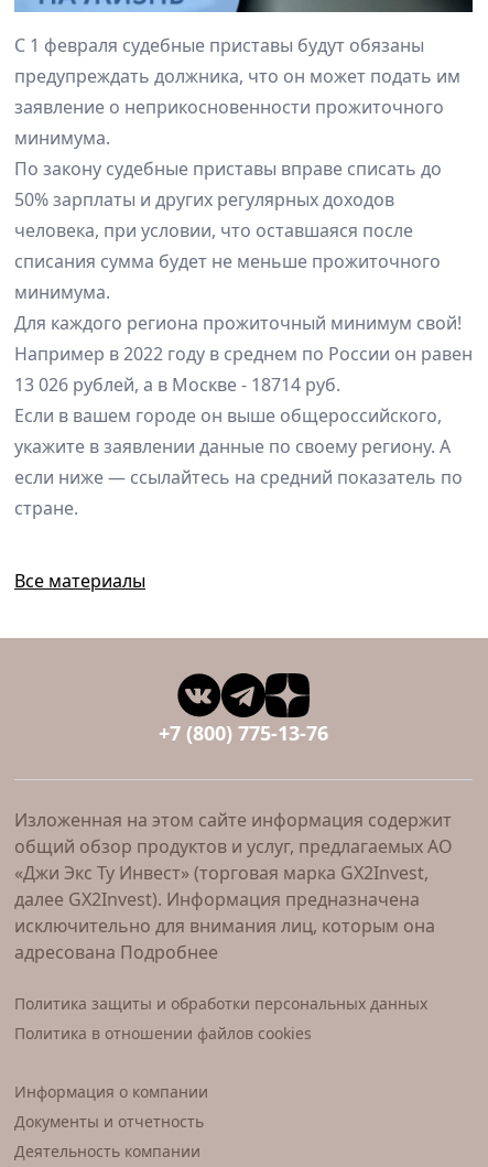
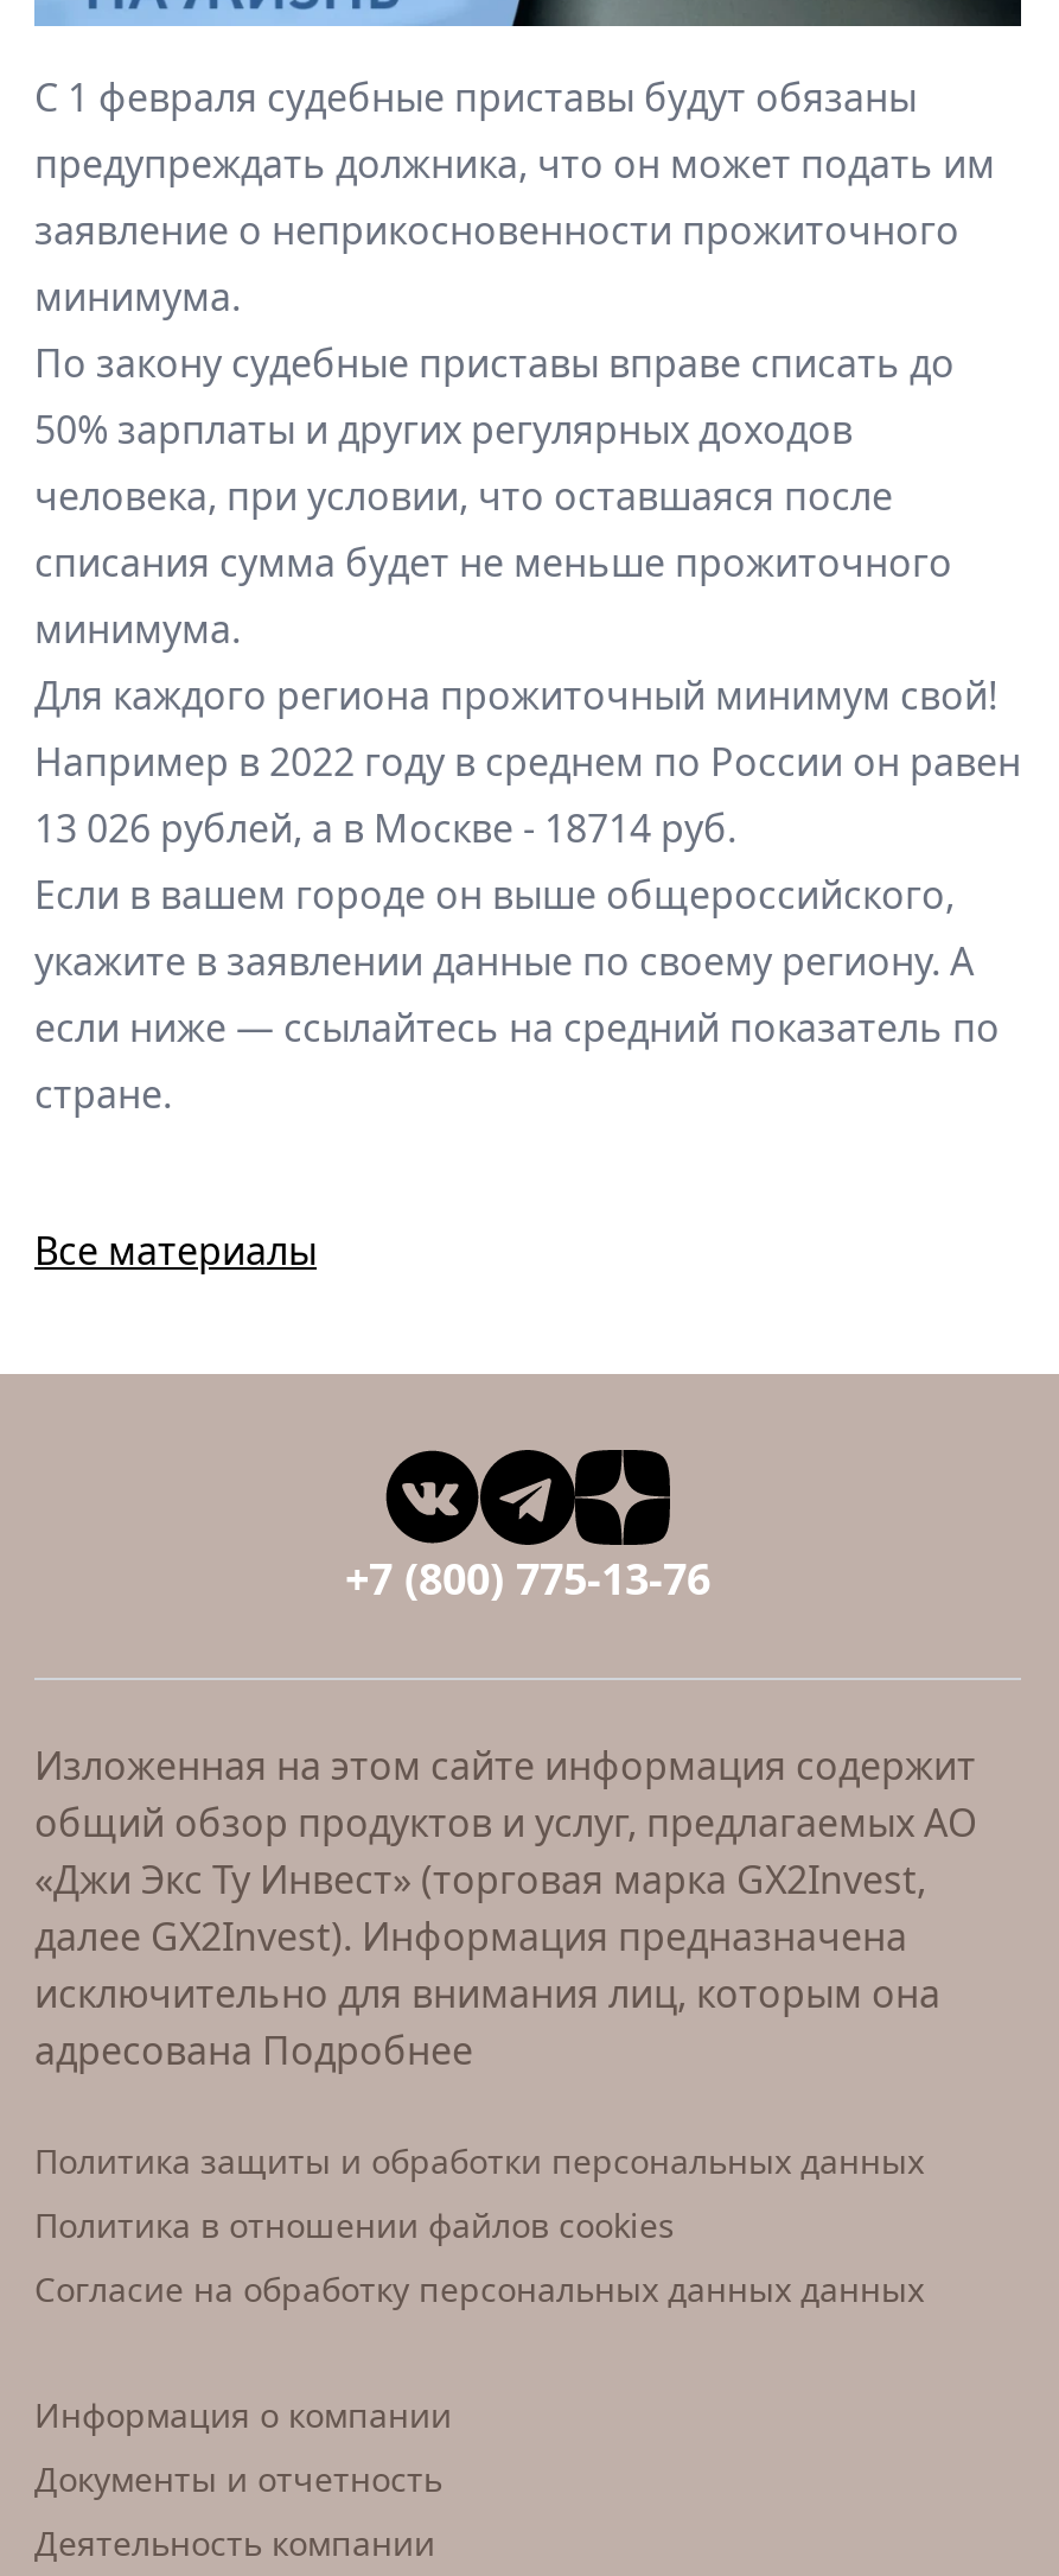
none -> [34,2266,924,2311] Согласие на обработку персональных данных данных

